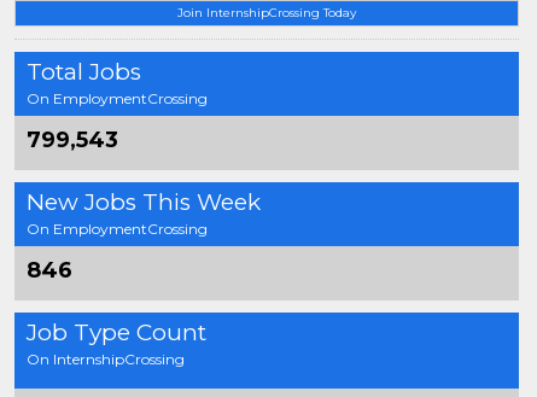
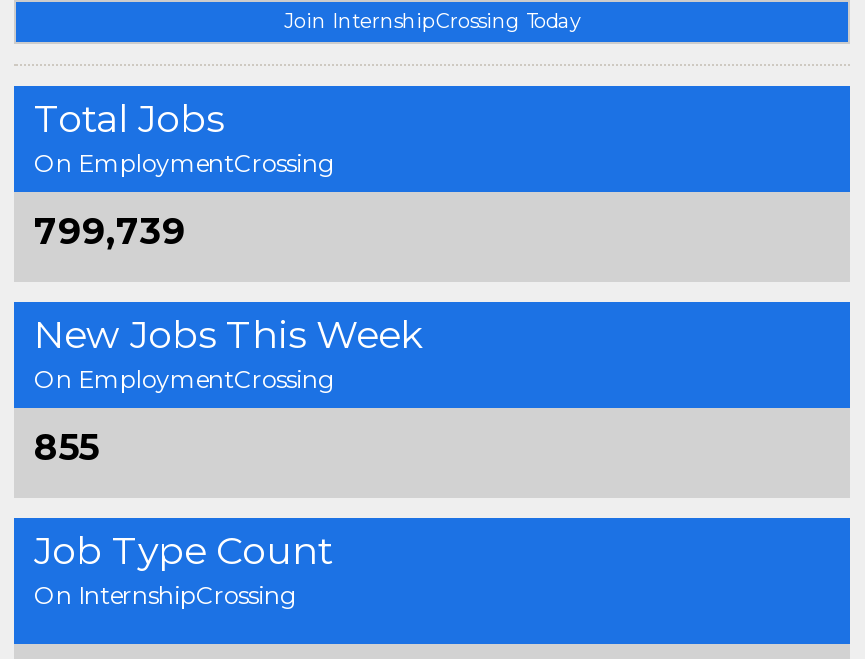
[27,127,118,153] 799,543 -> [34,210,186,254] 799,739
[27,257,72,284] 846 -> [34,426,98,470] 855

